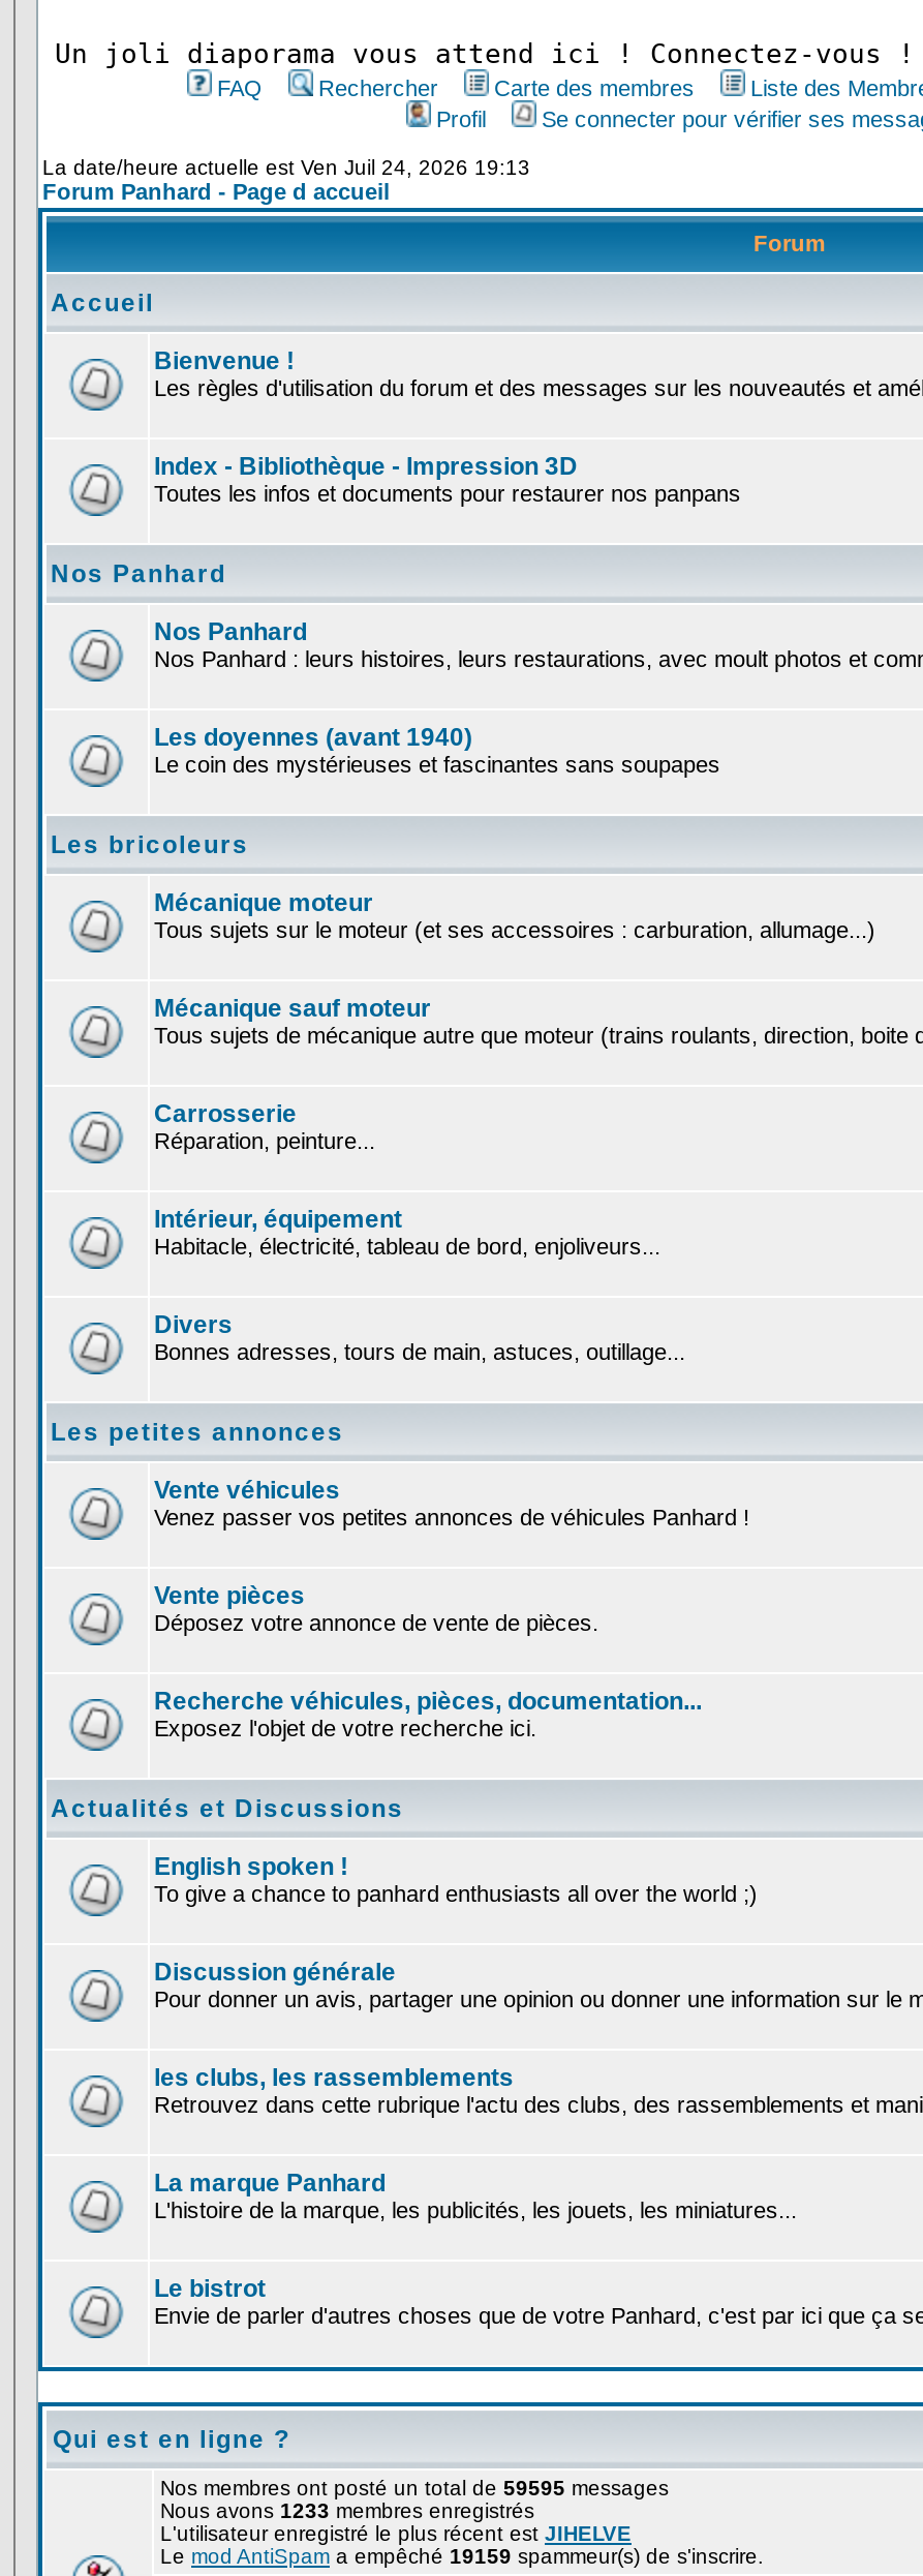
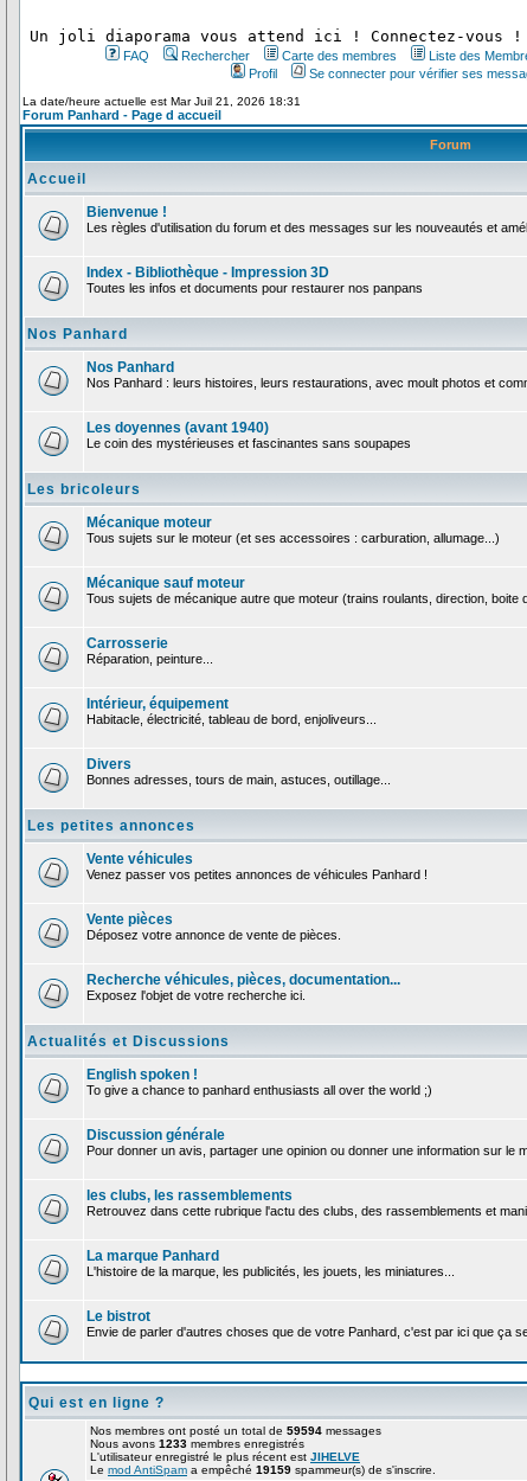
[42,156,530,179] La date/heure actuelle est Ven Juil 24, 2026 19:13 -> [23,95,301,108] La date/heure actuelle est Mar Juil 21, 2026 18:31
[160,2477,669,2499] Nos membres ont posté un total de 59595 messages -> [90,1424,381,1437] Nos membres ont posté un total de 59594 messages

